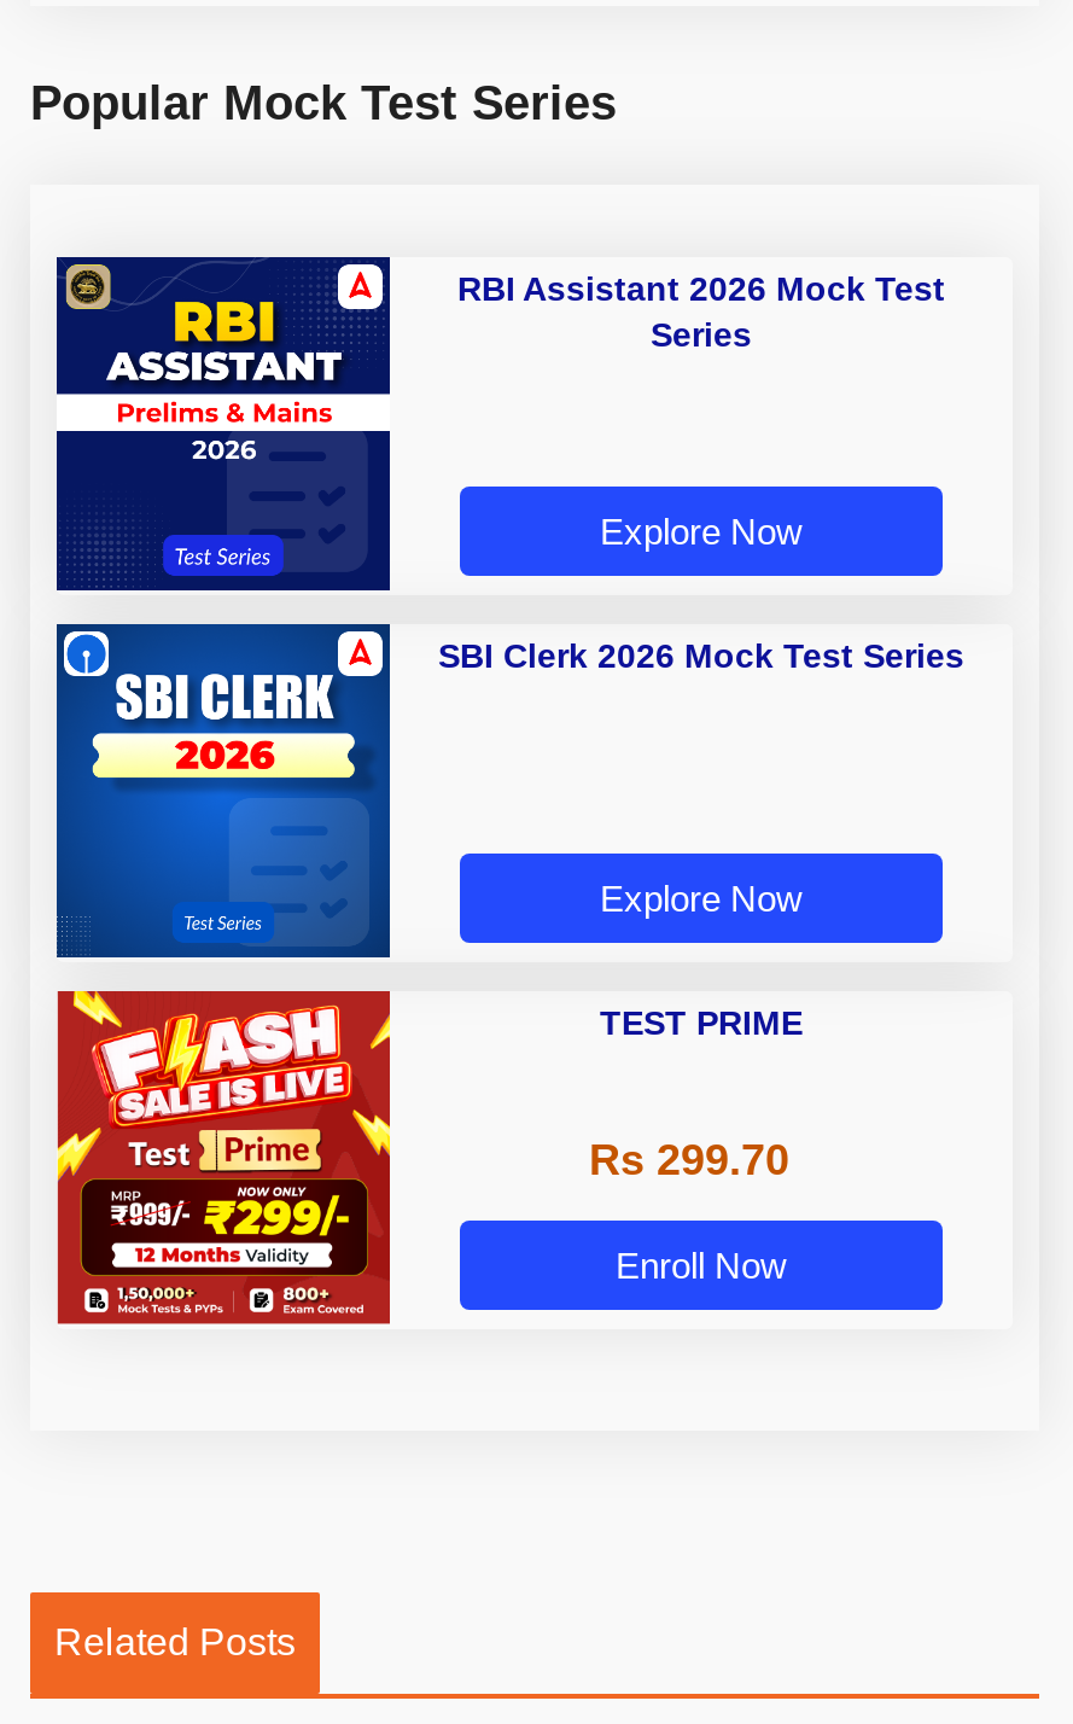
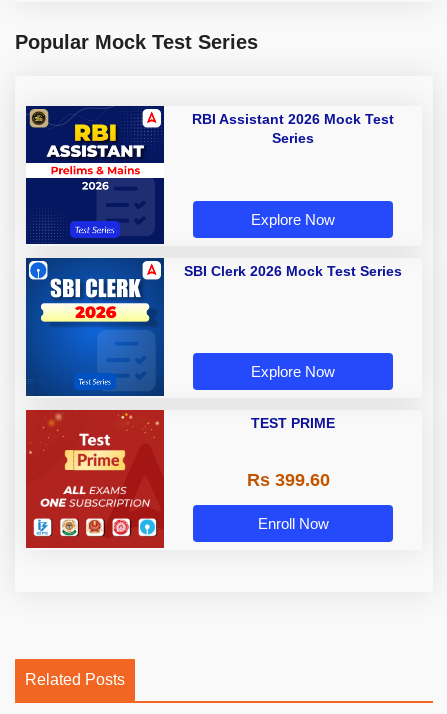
[54,989,392,1317] [image] -> [25,409,165,543] [image]
[589,1137,789,1185] Rs 299.70 -> [246,470,329,490] Rs 399.60

